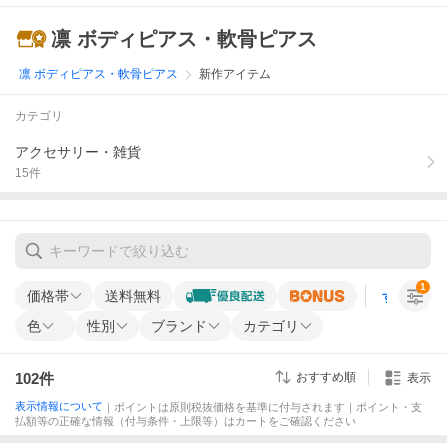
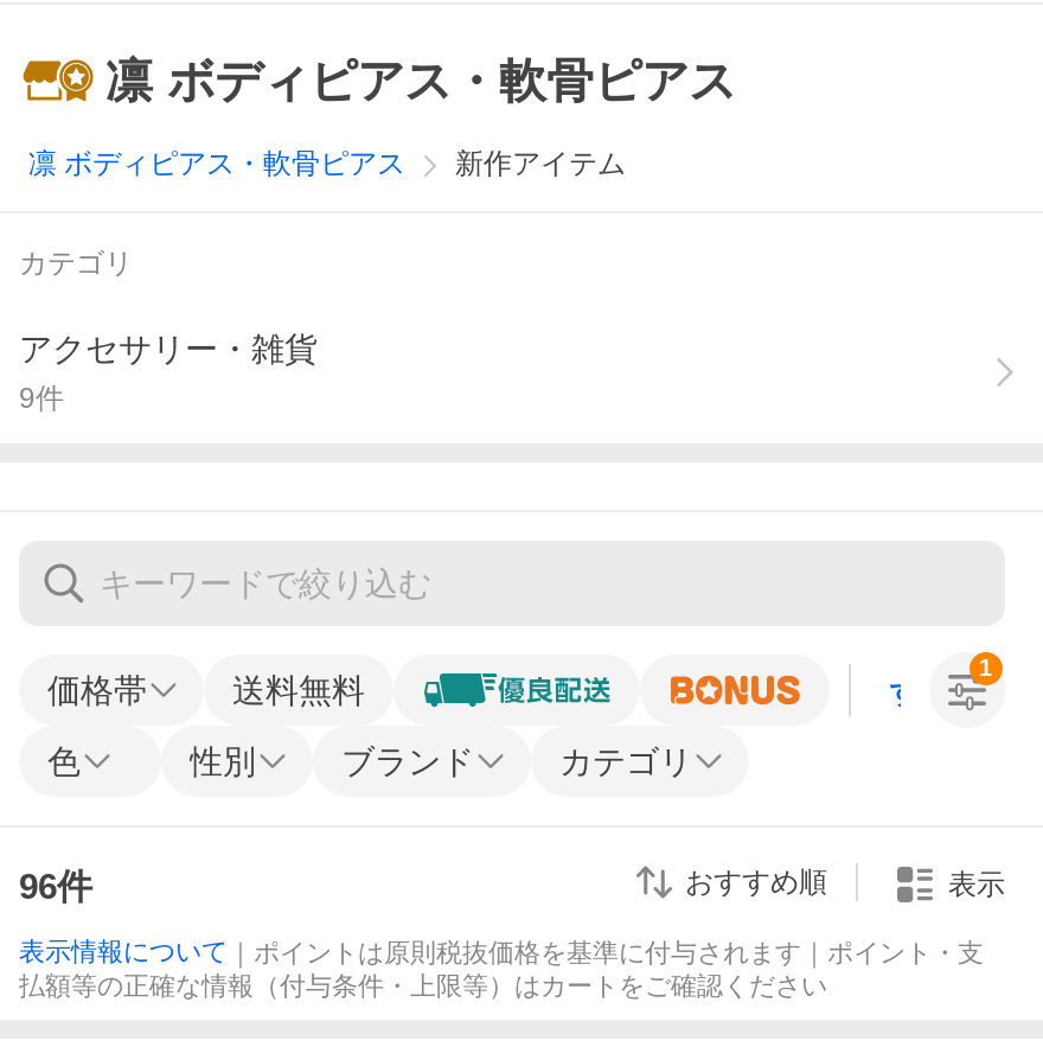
[15,166,41,180] 15件 -> [19,382,64,415] 9件
[15,369,54,386] 102件 -> [19,864,92,905] 96件

